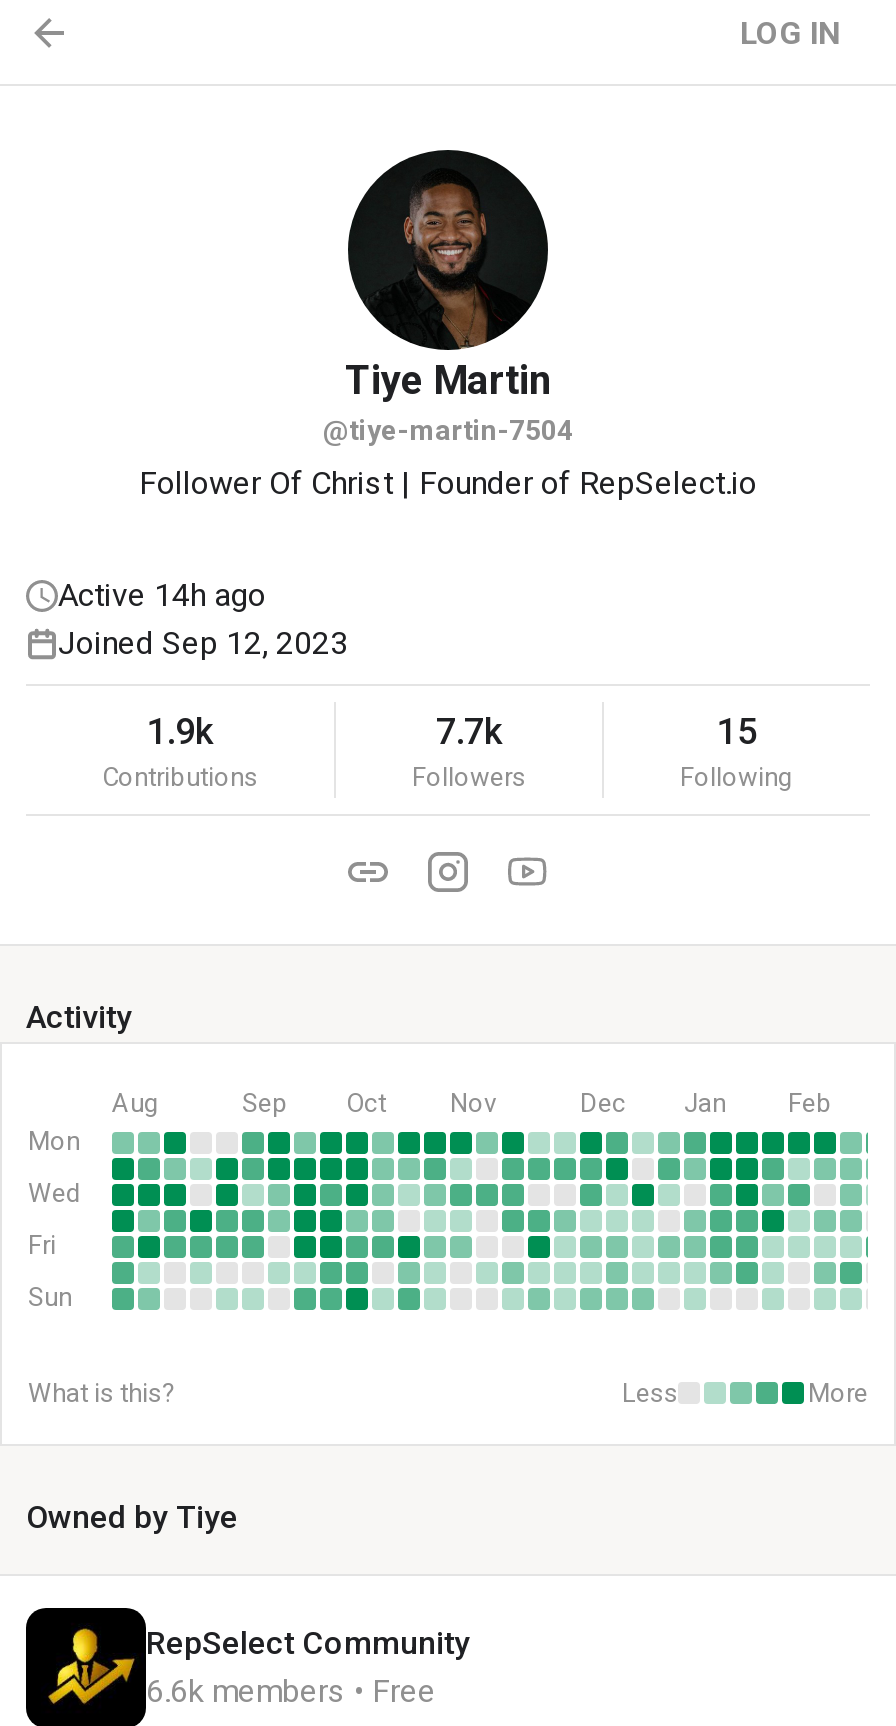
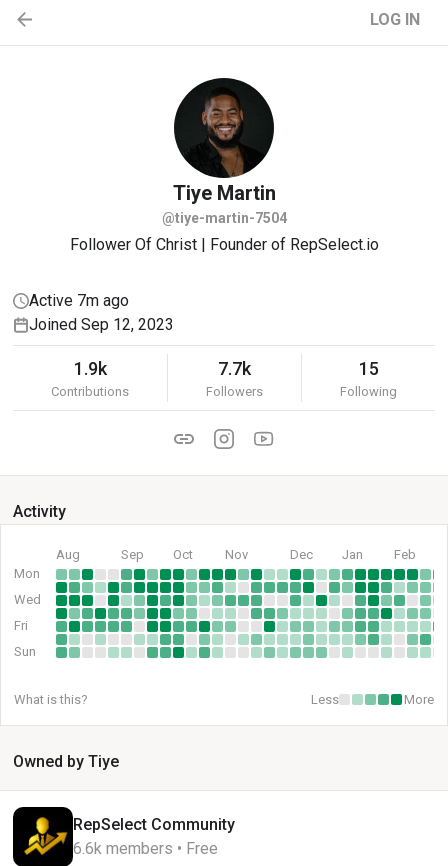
[58,576,266,614] Active 14h ago -> [29,291,129,310] Active 7m ago

